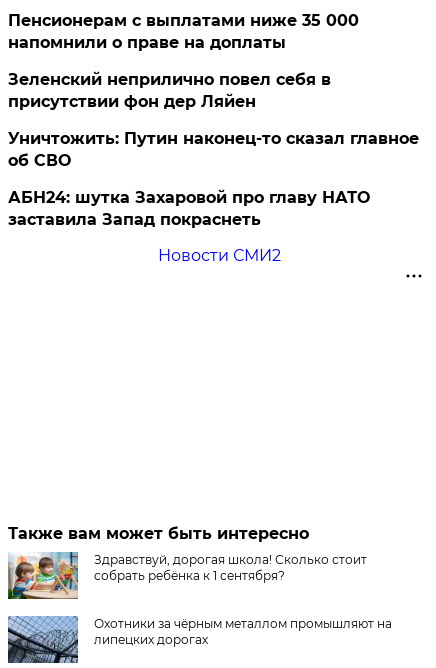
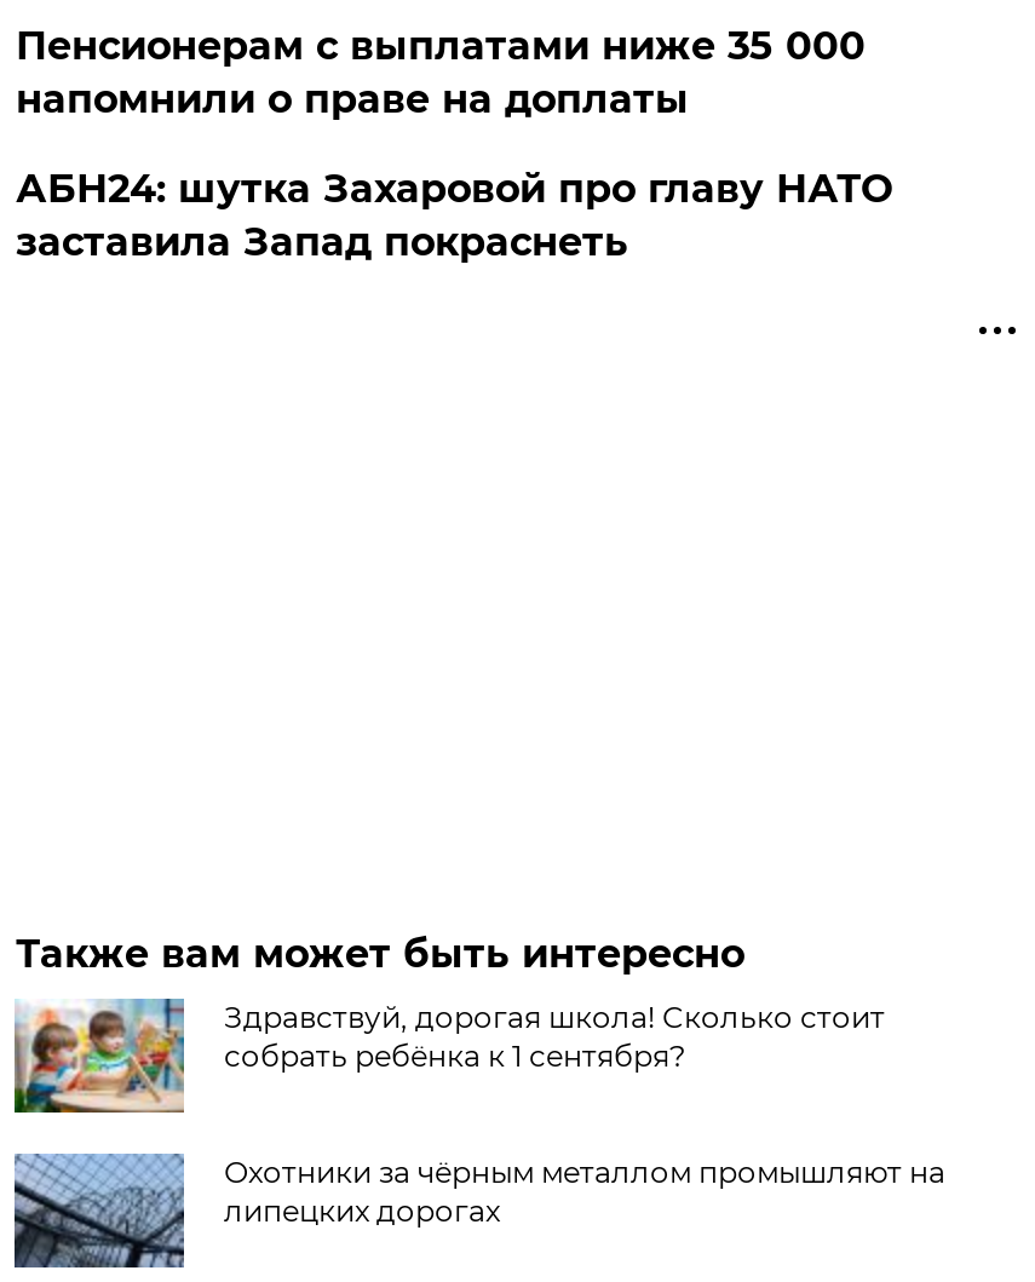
[8,70,419,170] Зеленский неприлично повел cебя в | присутствии фон дер Ляйен | Уничтожить: Путин наконец-то сказал главное | об СВО -> none
[158,246,281,265] Новости СМИ2 -> none

